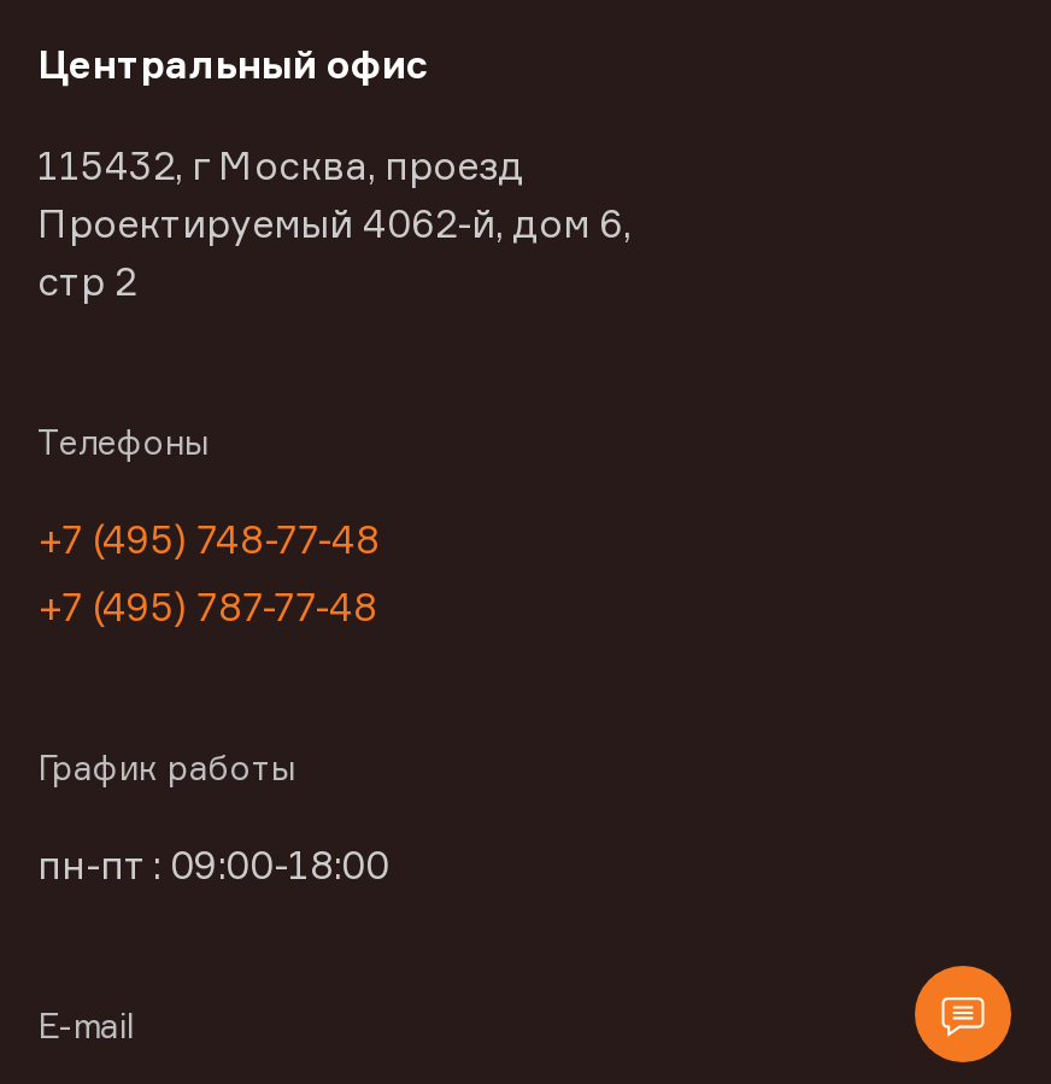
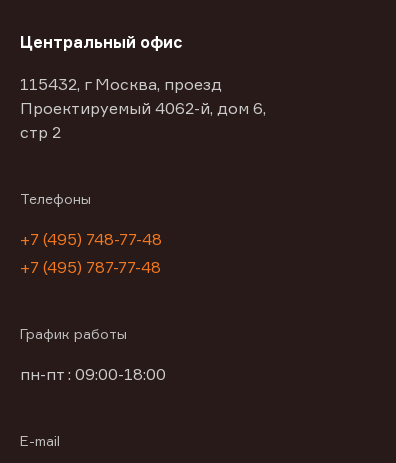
[912,963,1014,1065] [image] -> none

